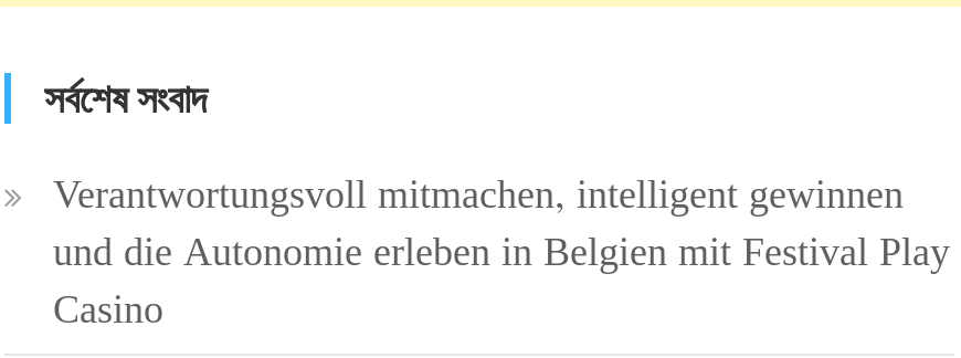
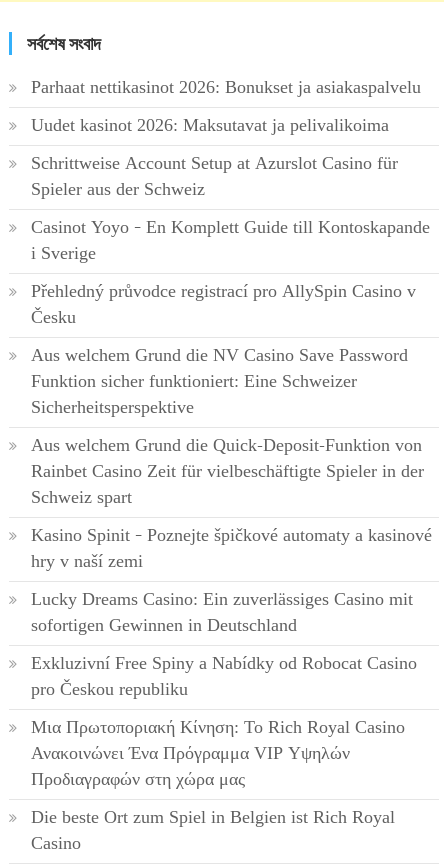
[53,173,950,277] Verantwortungsvoll mitmachen, intelligent gewinnen | und die Autonomie erleben in Belgien mit Festival Play -> [31,77,432,828] Parhaat nettikasinot 2026: Bonukset ja asiakaspalvelu | Uudet kasinot 2026: Maksutavat ja pelivalikoima | Schrittweise Account Setup at Azurslot Casino für | Spieler aus der Schweiz | Casinot Yoyo – En Komplett Guide till Kontoskapande | i Sverige | Přehledný průvodce registrací pro AllySpin Casino v | Česku | Aus welchem Grund die NV Casino Save Password | Funktion sicher funktioniert: Eine Schweizer | Sicherheitsperspektive | Aus welchem Grund die Quick-Deposit-Funktion von | Rainbet Casino Zeit für vielbeschäftigte Spieler in der | Schweiz spart | Kasino Spinit – Poznejte špičkové automaty a kasinové | hry v naší zemi | Lucky Dreams Casino: Ein zuverlässiges Casino mit | sofortigen Gewinnen in Deutschland | Exkluzivní Free Spiny a Nabídky od Robocat Casino | pro Českou republiku | Μια Πρωτοποριακή Κίνηση: Το Rich Royal Casino | Ανακοινώνει Ένα Πρόγραμμα VIP Υψηλών | Προδιαγραφών στη χώρα μας | Die beste Ort zum Spiel in Belgien ist Rich Royal

